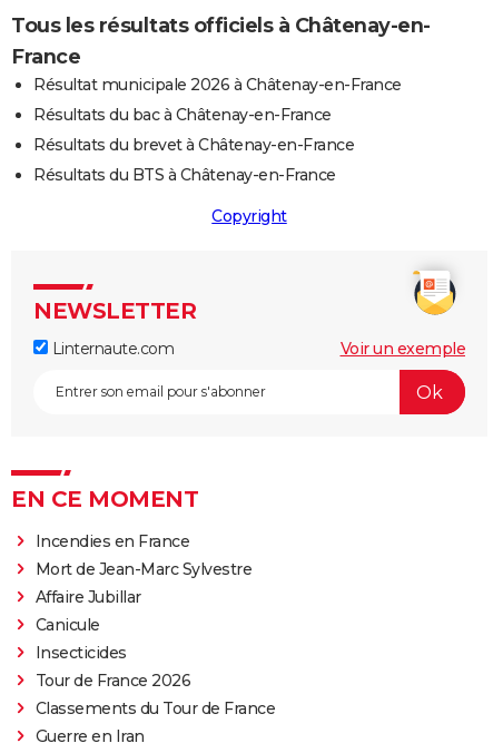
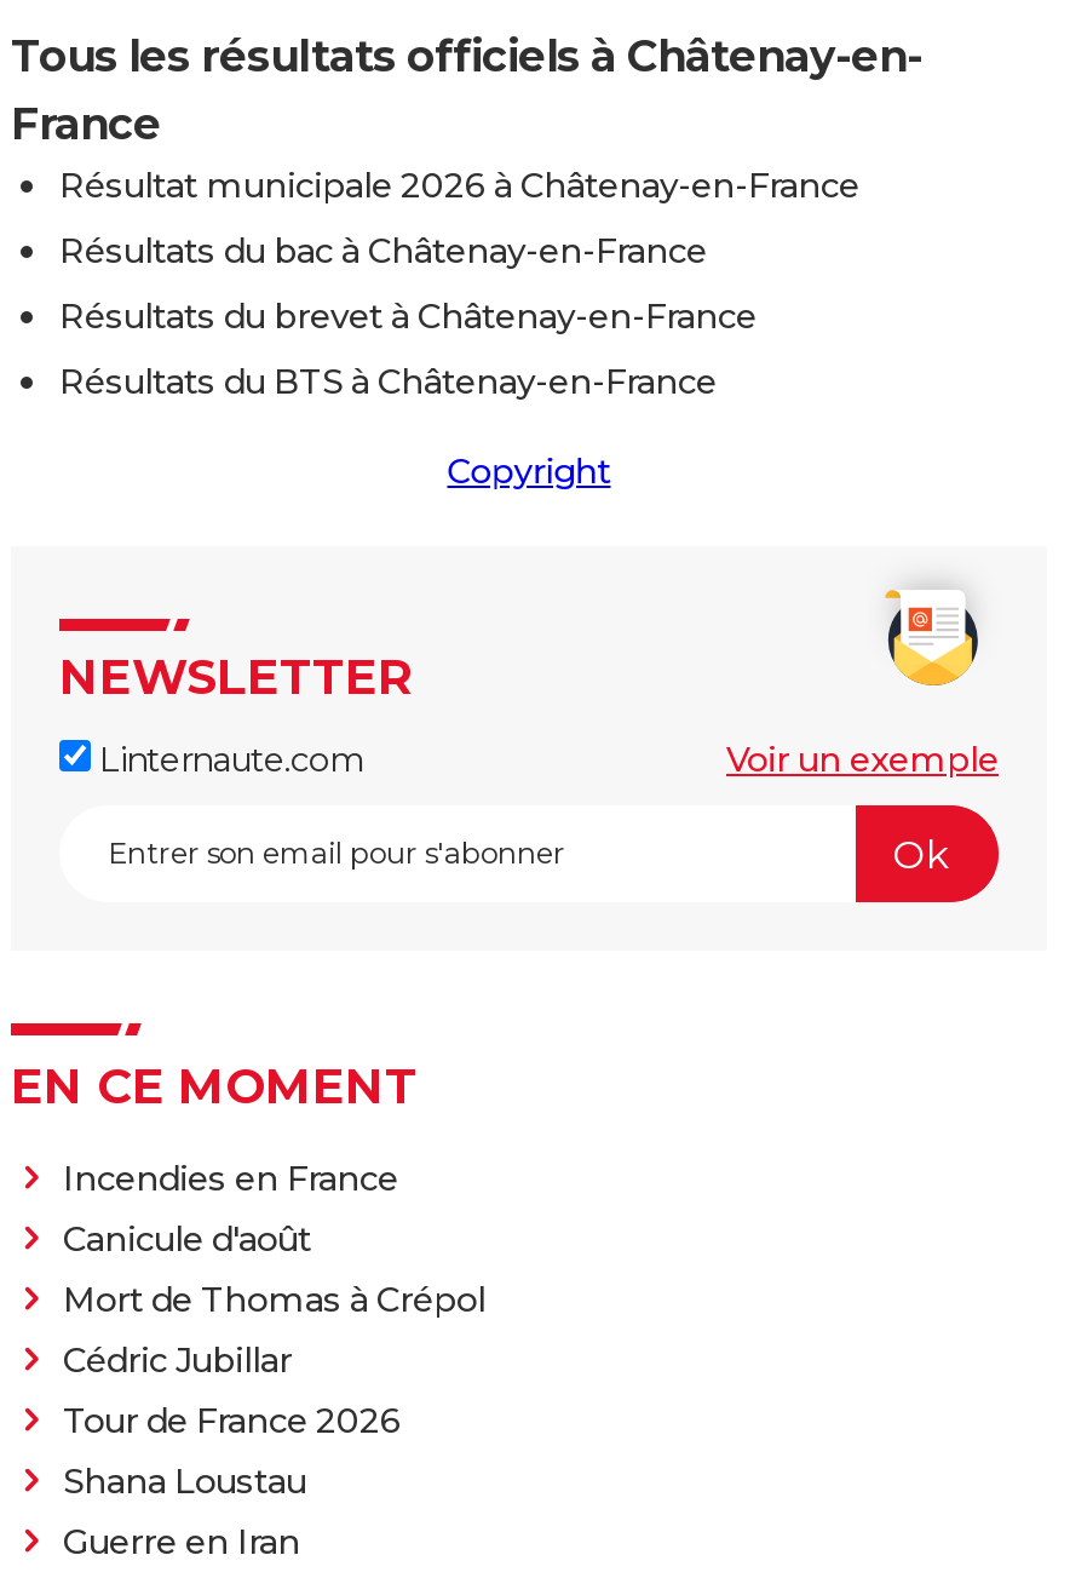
[35,559,252,663] Mort de Jean-Marc Sylvestre | Affaire Jubillar | Canicule | Insecticides -> [63,1218,485,1382] Canicule d'août | Mort de Thomas à Crépol | Cédric Jubillar
[35,699,275,719] Classements du Tour de France -> [63,1460,306,1503] Shana Loustau

